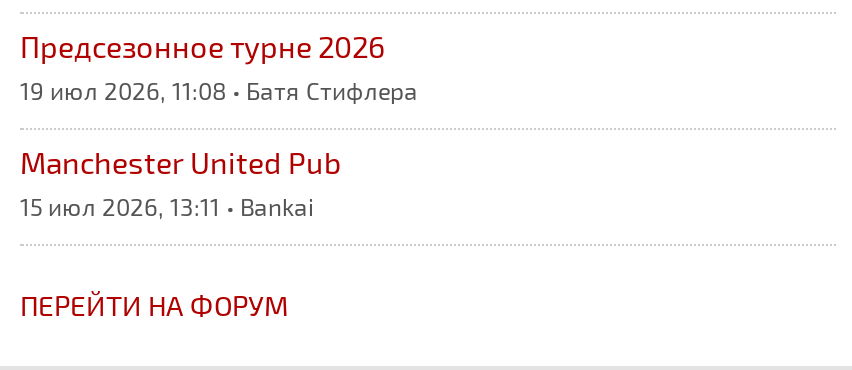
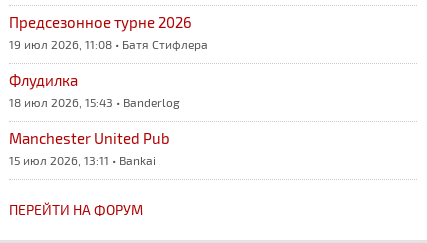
none -> [9,71,180,109] Флудилка | 18 июл 2026, 15:43 • Banderlog

